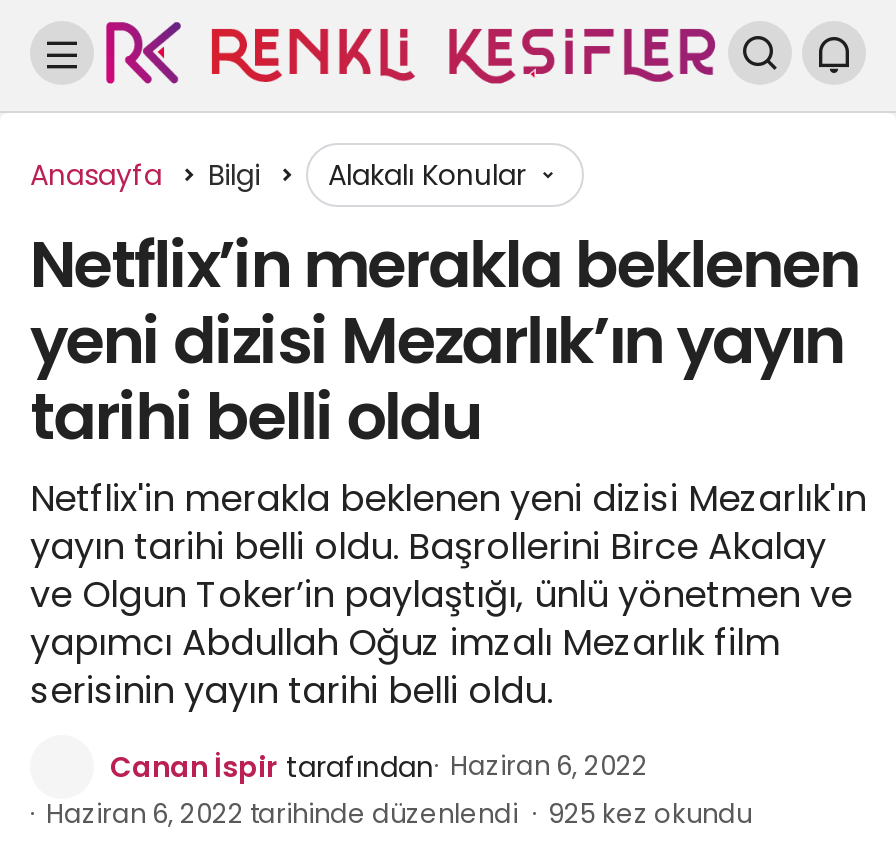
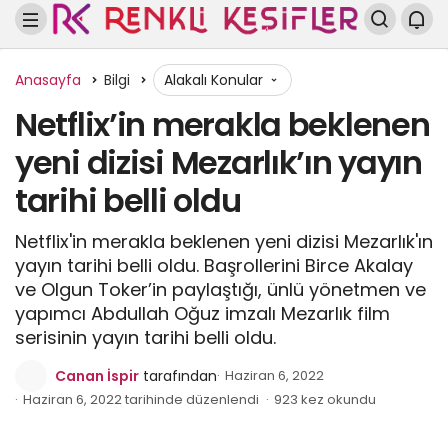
[46,795,752,833] Haziran 6, 2022 tarihinde düzenlendi 925 kez okundu -> [23,390,376,409] Haziran 6, 2022 tarihinde düzenlendi 923 kez okundu

